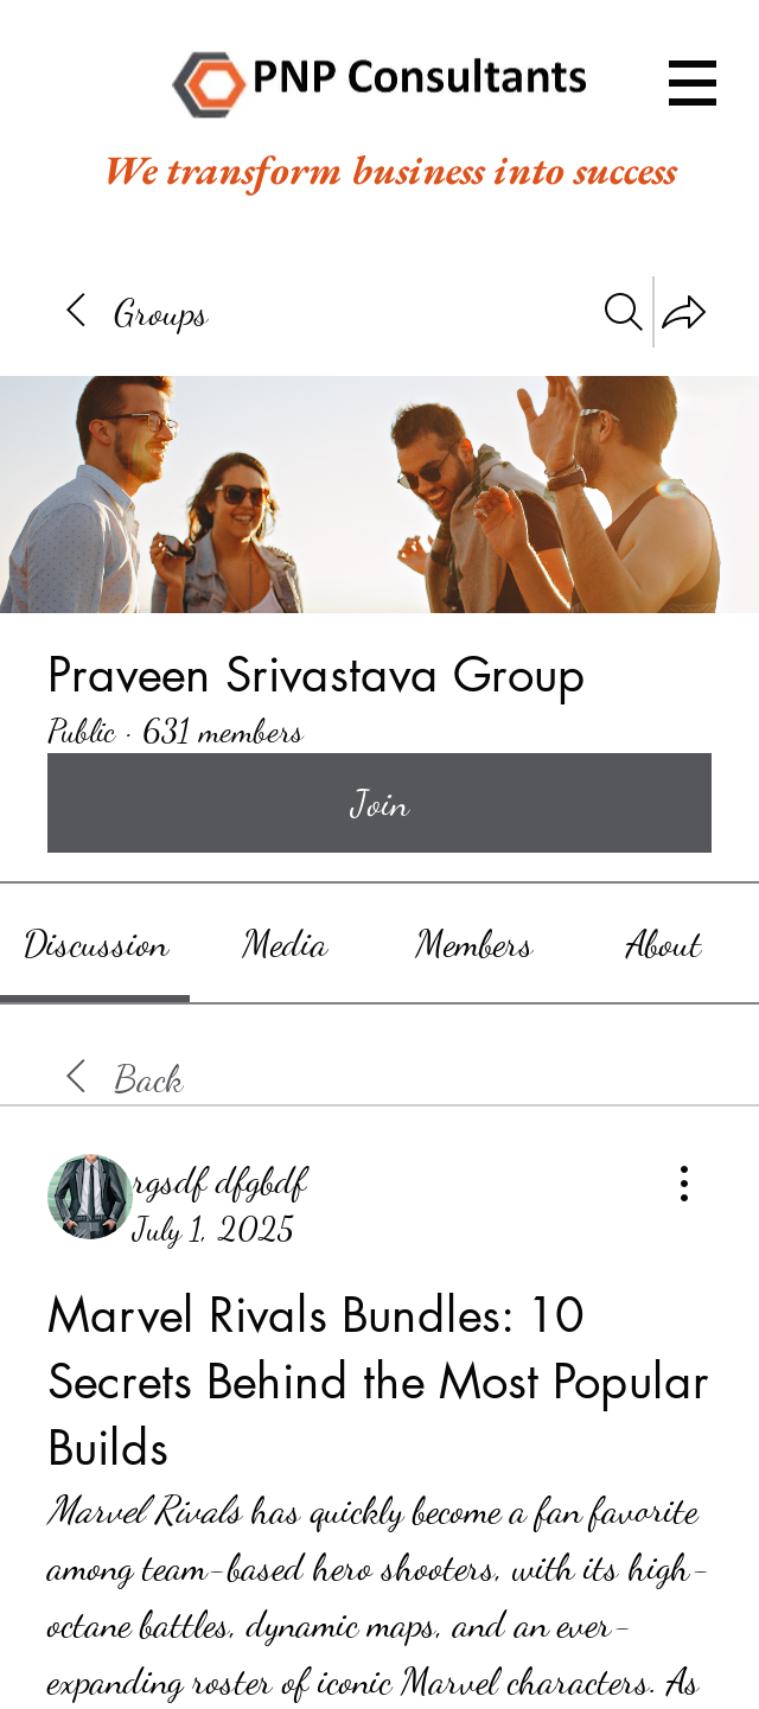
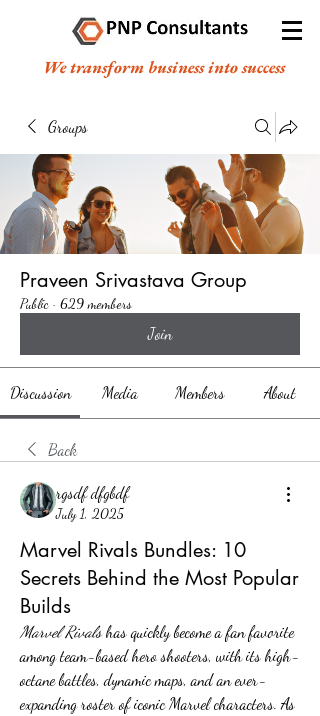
[47,710,304,751] Public · 631 members -> [20,295,132,312] Public · 629 members

